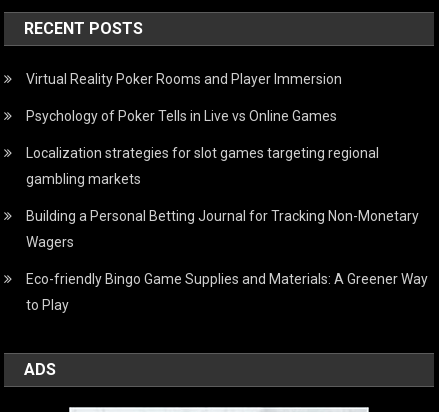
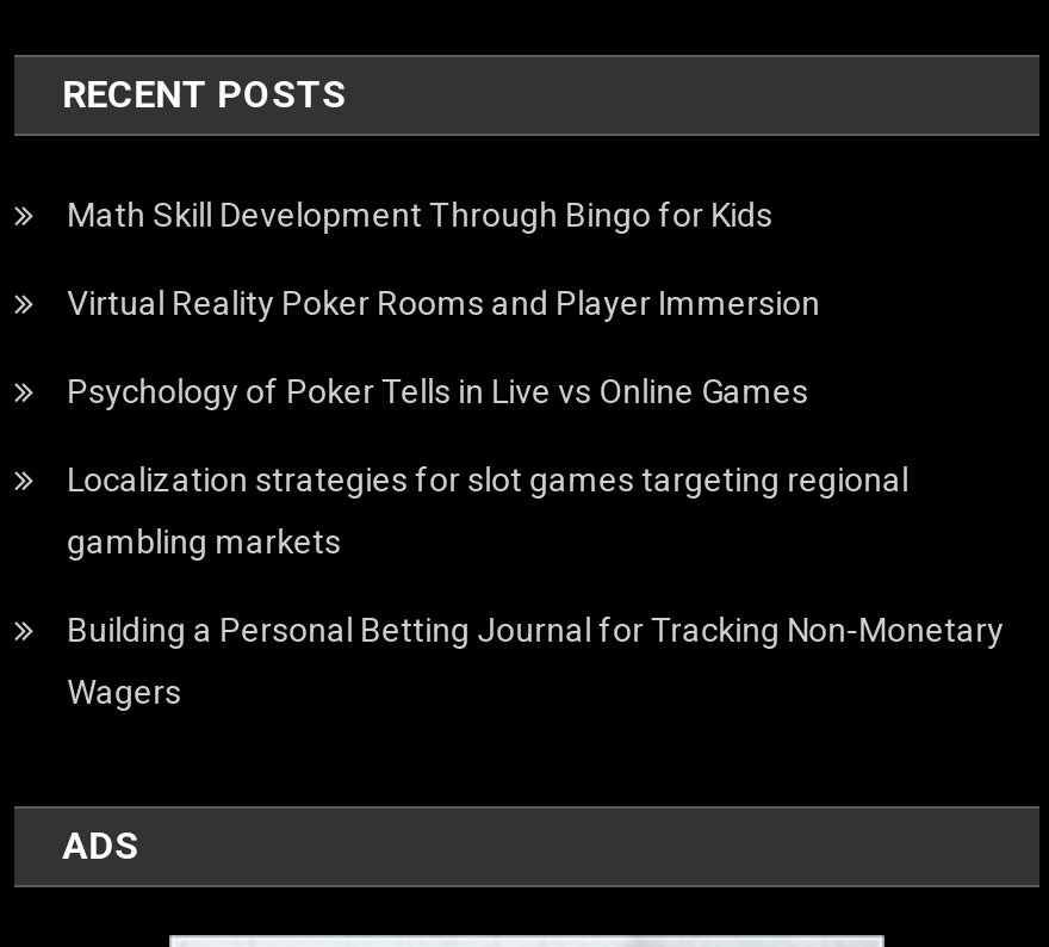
none -> [67,197,773,235] Math Skill Development Through Bingo for Kids
moved [26,71,419,250] -> [67,285,1004,712]: Virtual Reality Poker Rooms and Player Immersion | Psychology of Poker Tells in Live vs Online Games | Localization strategies for slot games targeting regional | gambling markets | Building a Personal Betting Journal for Tracking Non-Monetary | Wagers
[26,271,428,313] Eco-friendly Bingo Game Supplies and Materials: A Greener Way | to Play -> none

